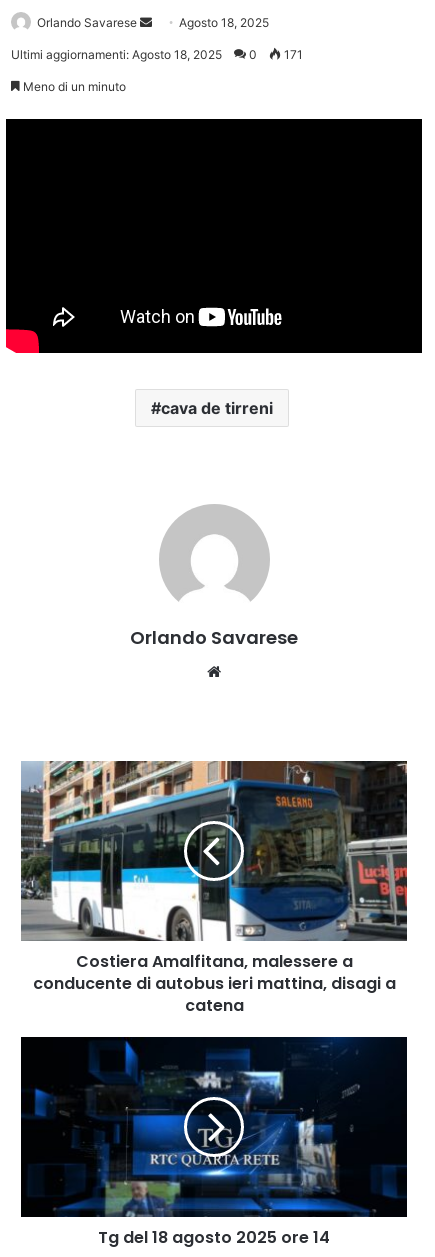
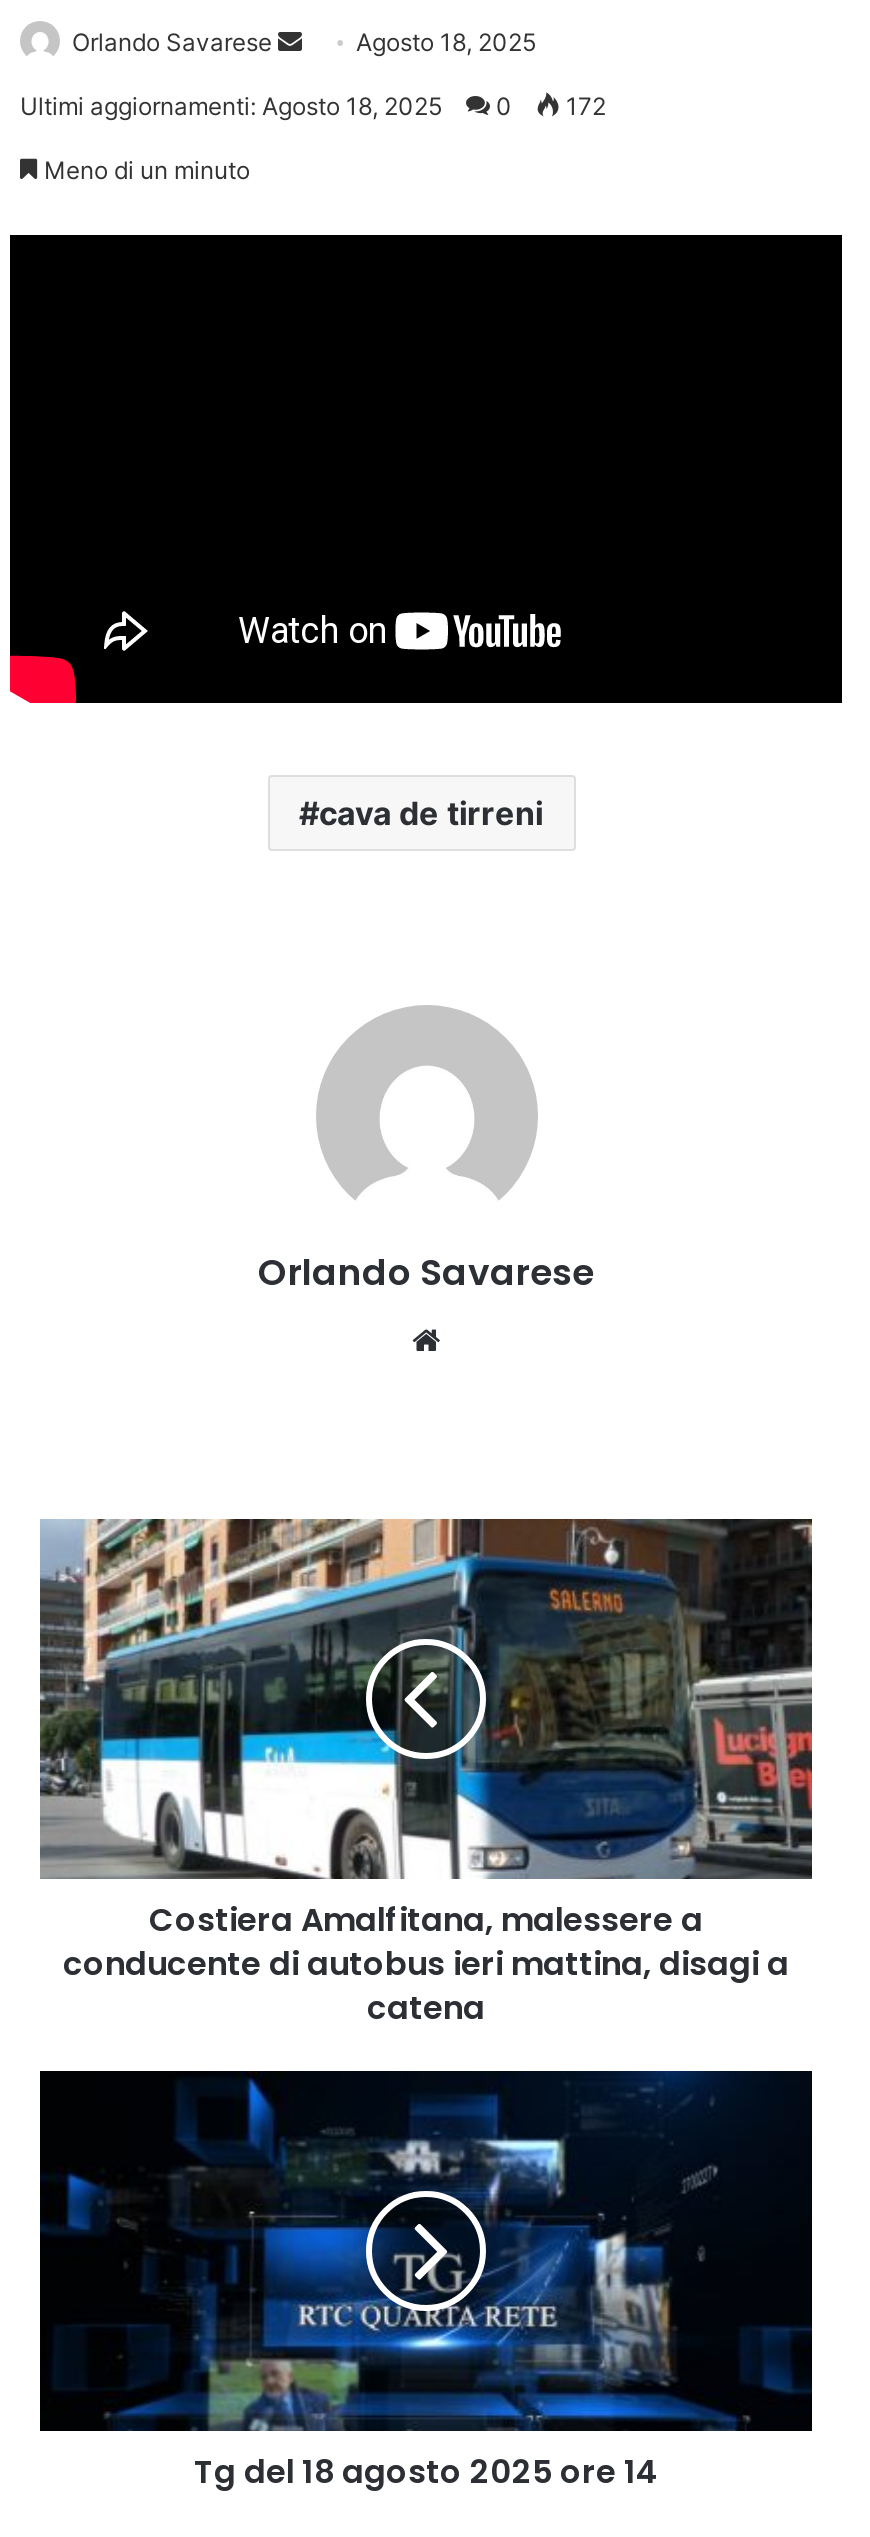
[11,47,303,62] Ultimi aggiornamenti: Agosto 18, 2025 0 171 -> [20,92,606,122] Ultimi aggiornamenti: Agosto 18, 2025 0 172

